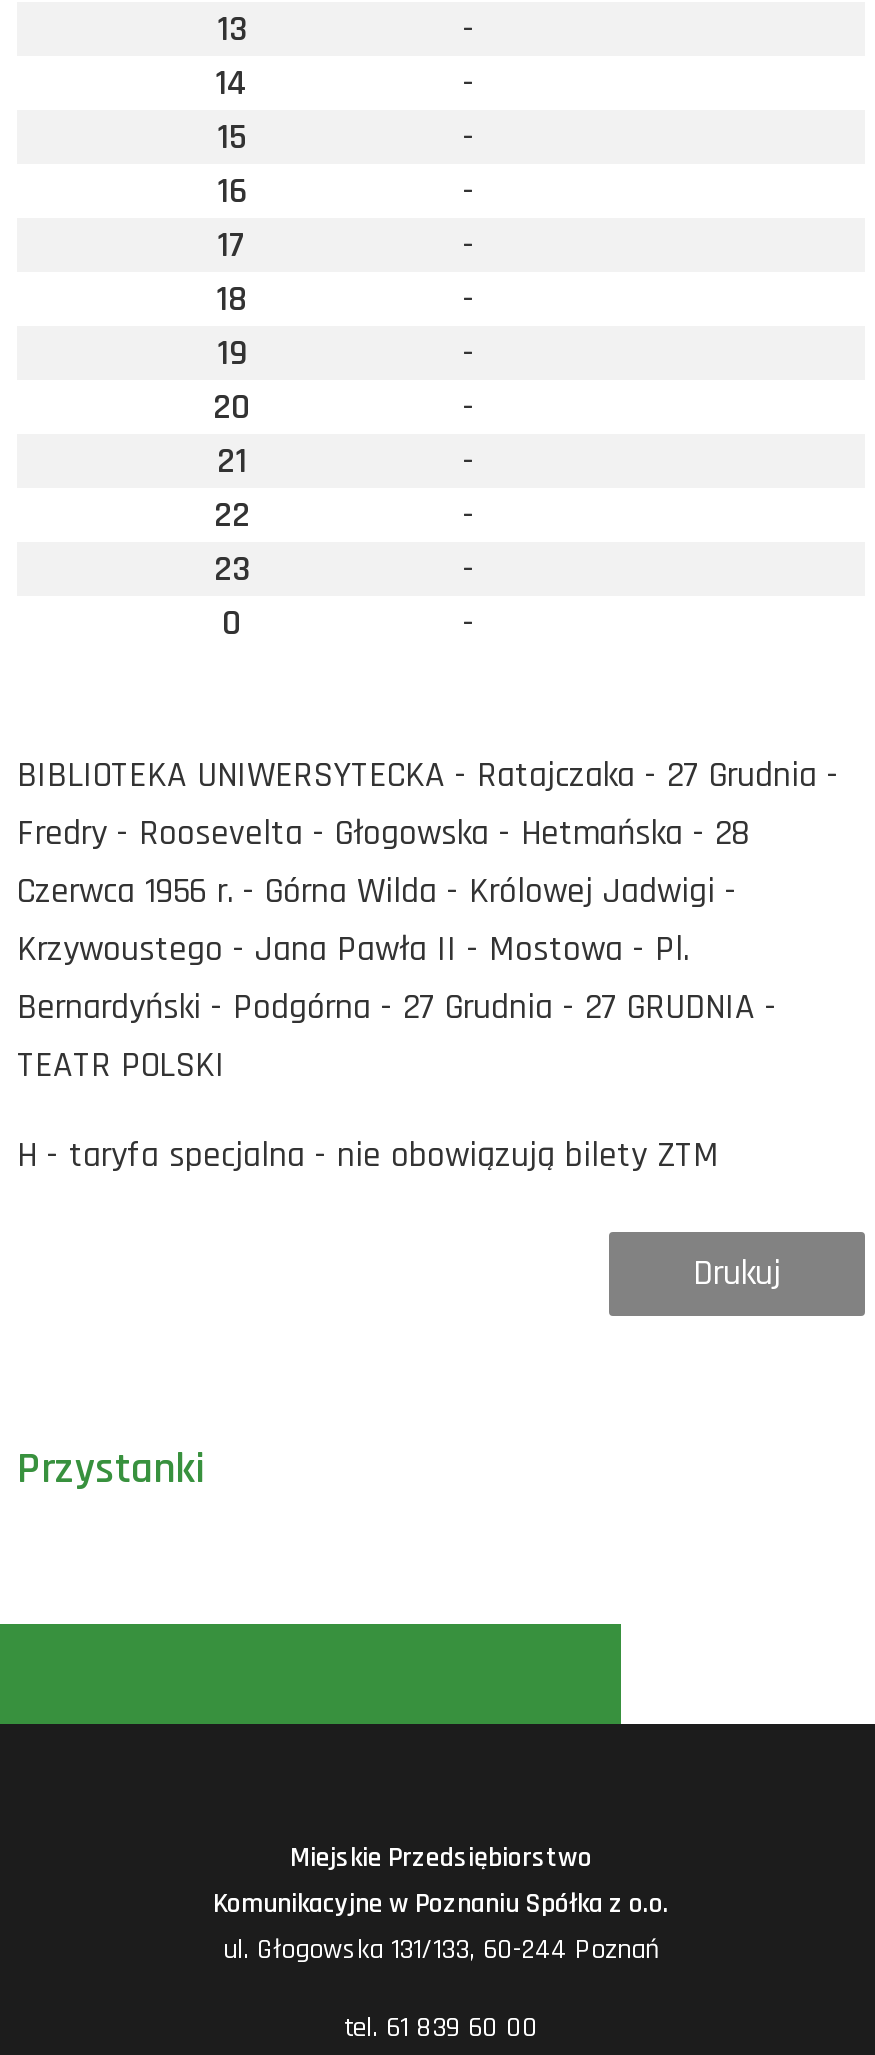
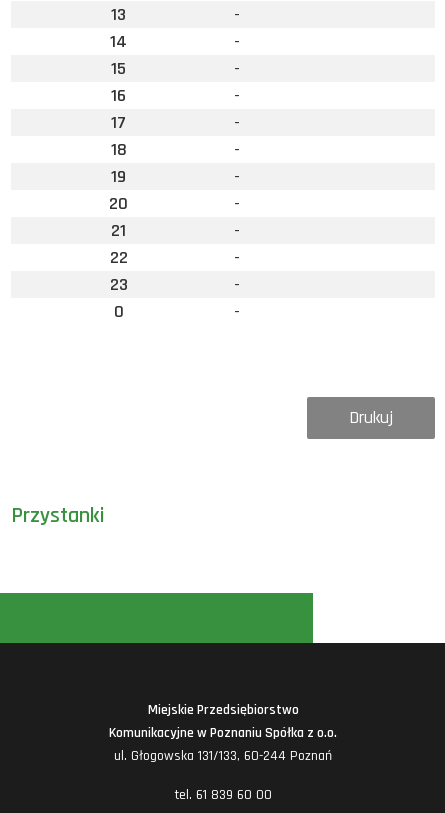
[17,752,839,1178] BIBLIOTEKA UNIWERSYTECKA - Ratajczaka - 27 Grudnia - | Fredry - Roosevelta - Głogowska - Hetmańska - 28 | Czerwca 1956 r. - Górna Wilda - Królowej Jadwigi - | Krzywoustego - Jana Pawła II - Mostowa - Pl. | Bernardyński - Podgórna - 27 Grudnia - 27 GRUDNIA - | TEATR POLSKI | H - taryfa specjalna - nie obowiązują bilety ZTM -> none

